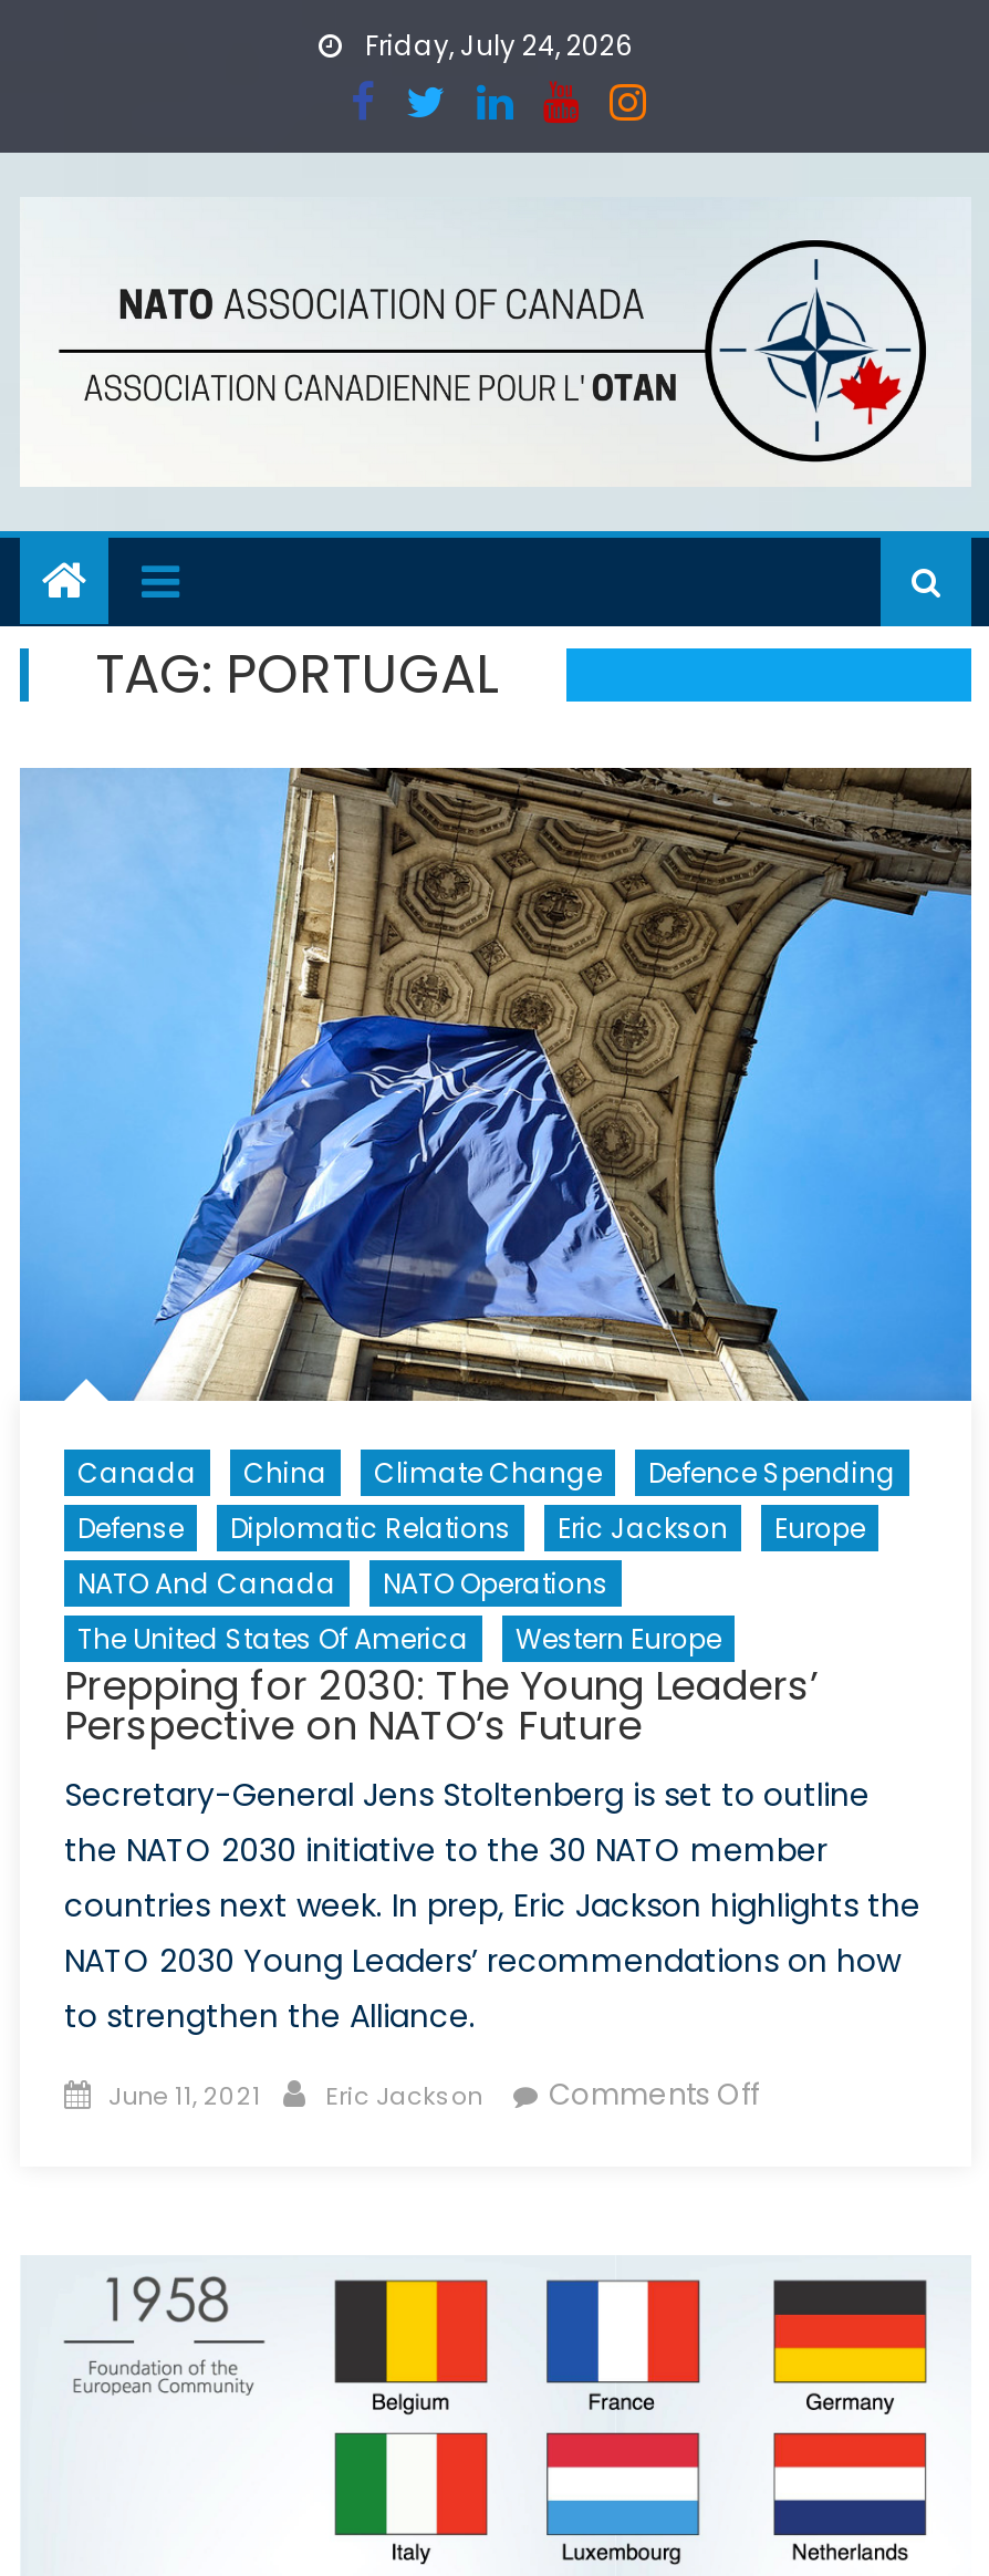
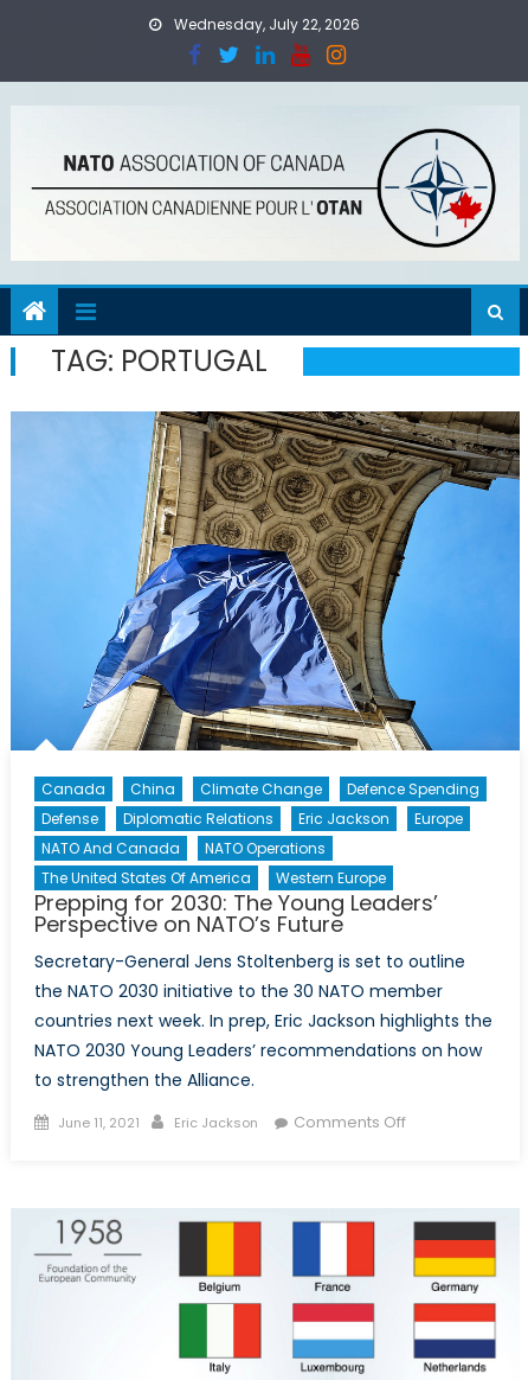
[358,27,633,64] Friday, July 24, 2026 -> [170,14,360,34] Wednesday, July 22, 2026

